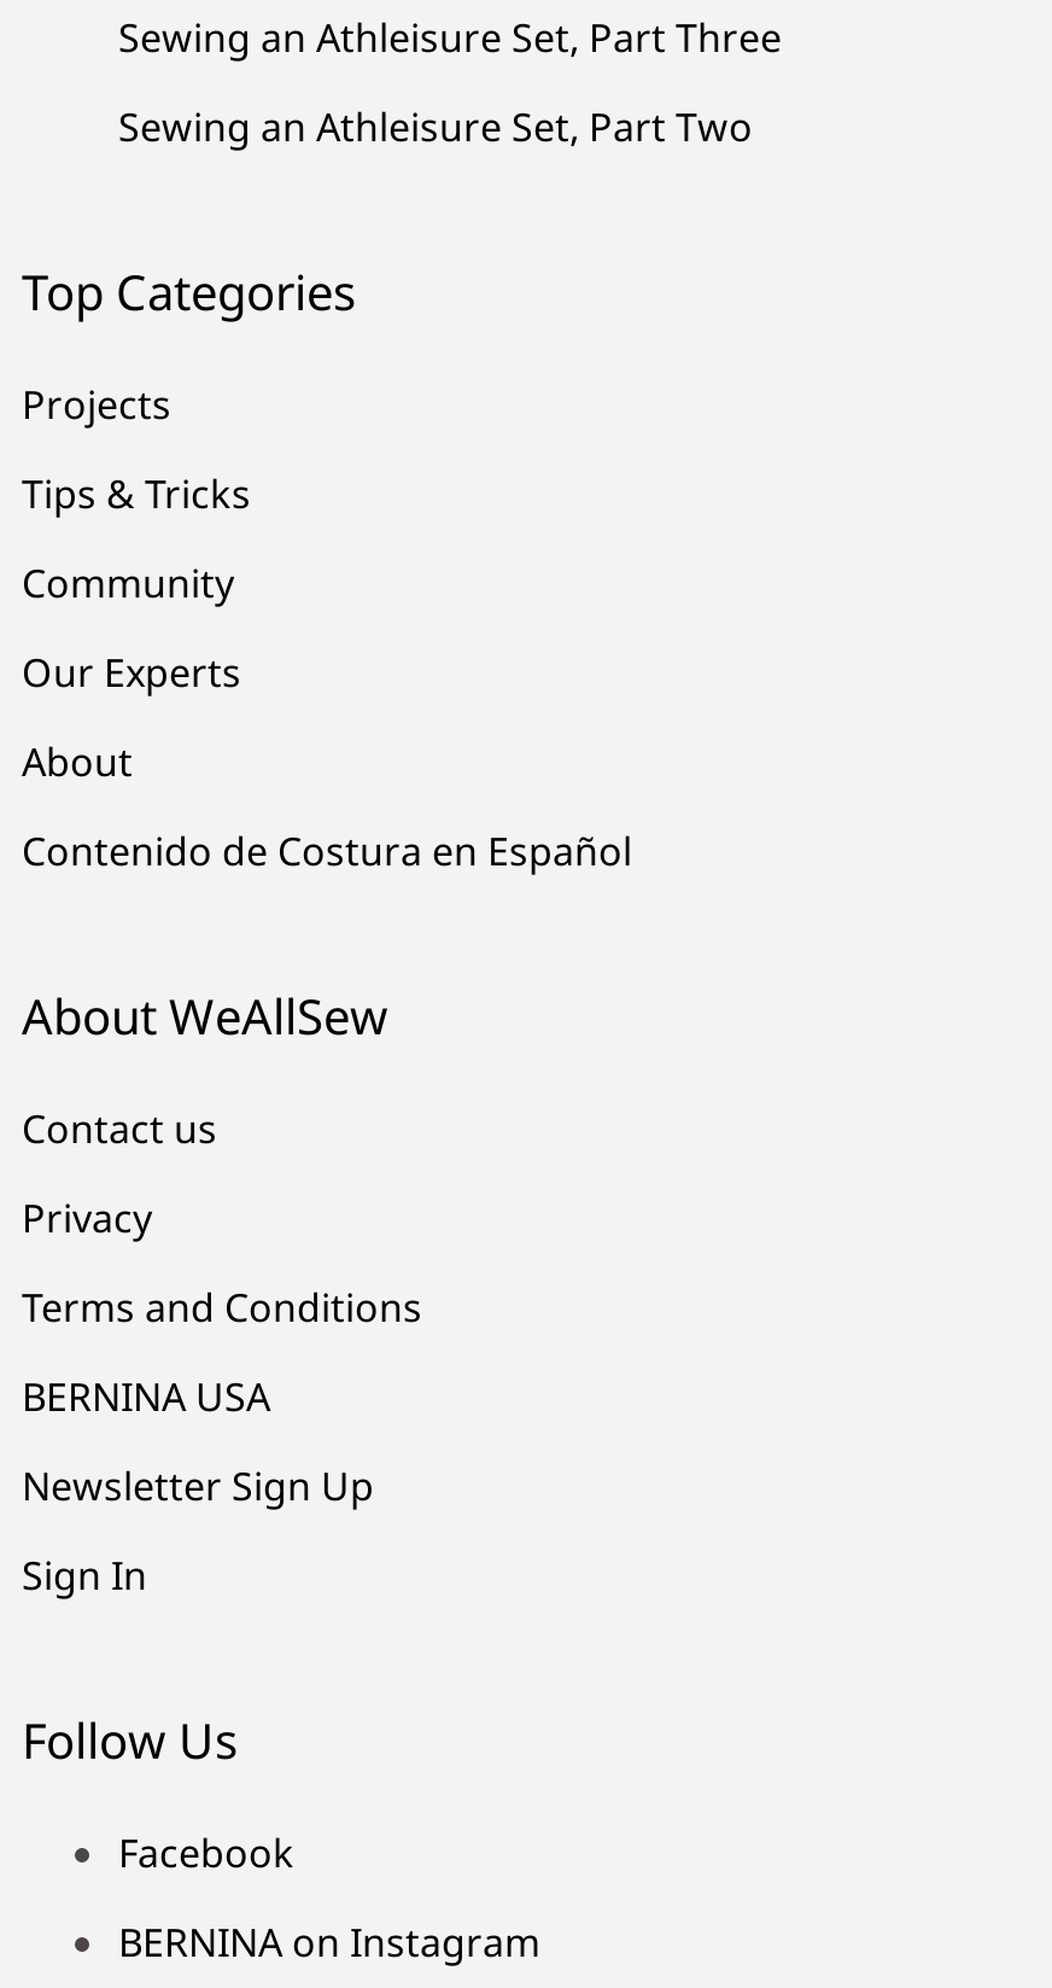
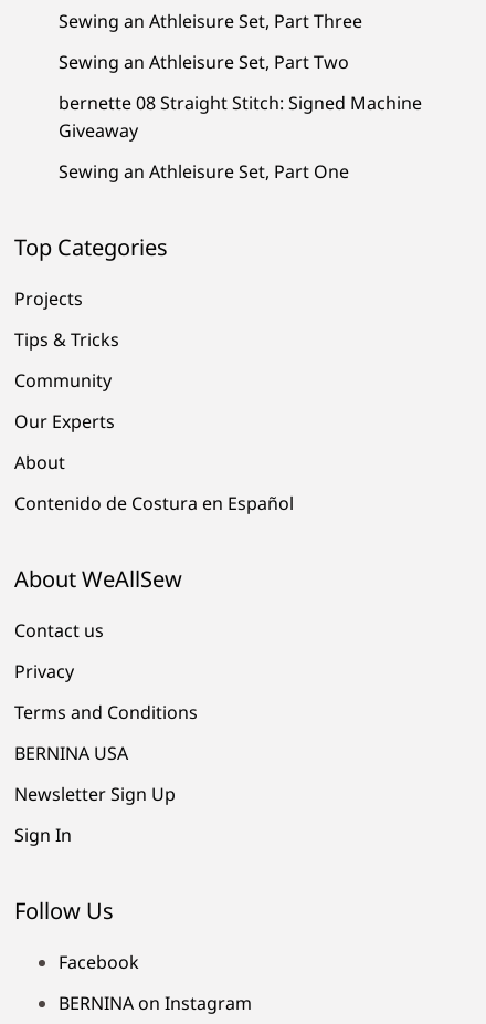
none -> [59,90,422,183] bernette 08 Straight Stitch: Signed Machine | Giveaway | Sewing an Athleisure Set, Part One

